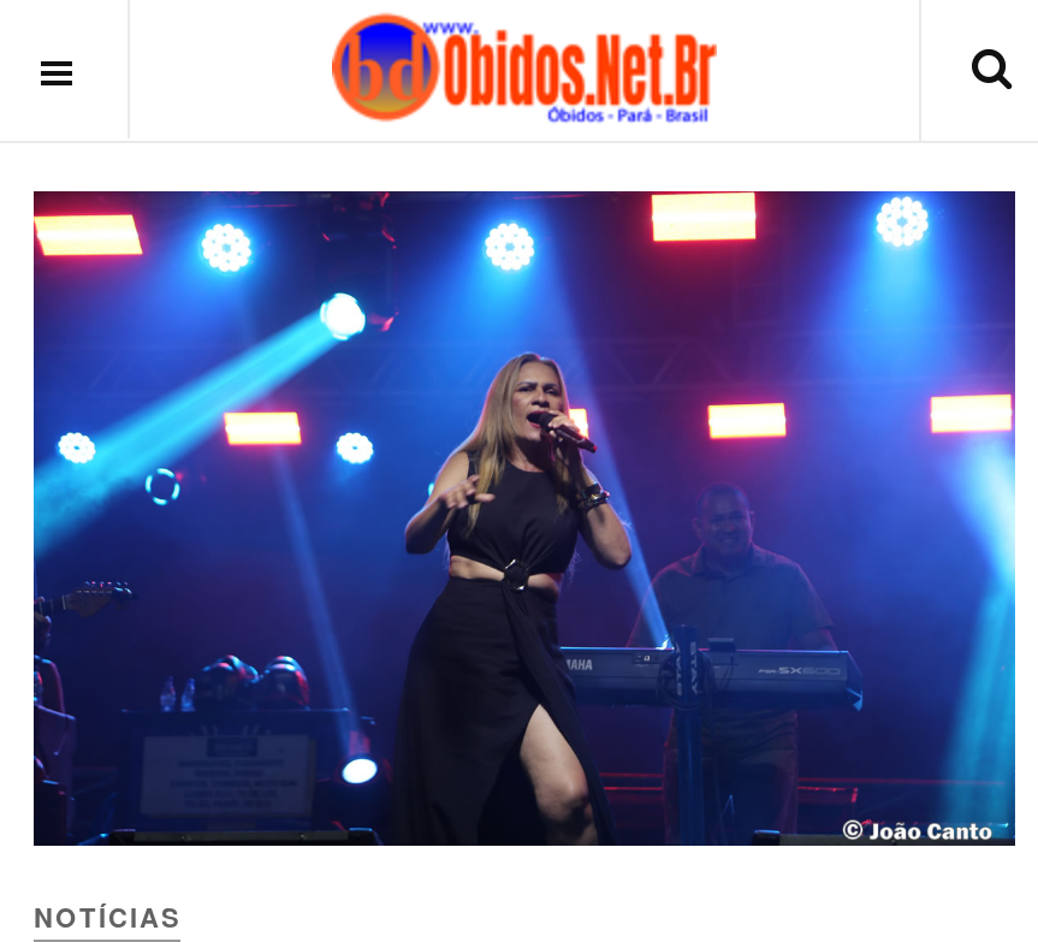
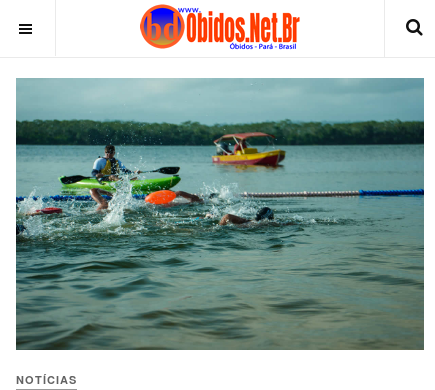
[31,189,1018,848] [image] -> [15,77,425,351] [image]

